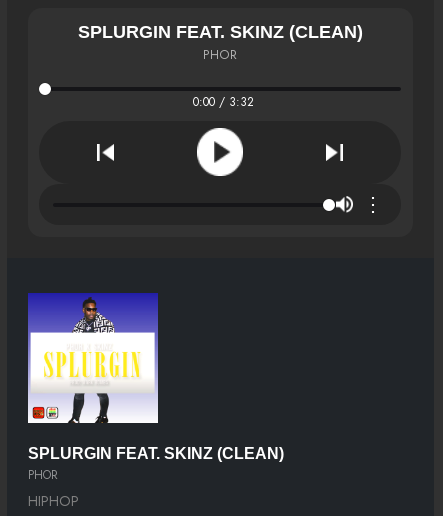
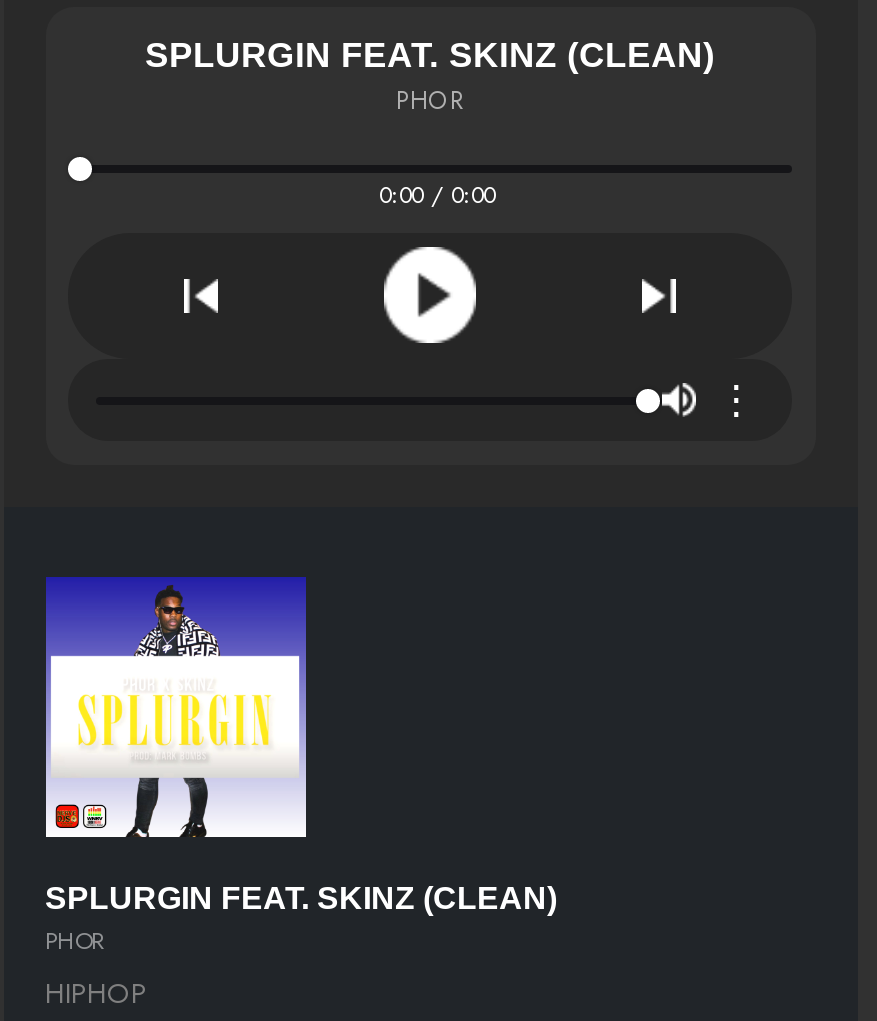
[193,93,254,111] 0:00 / 3:32 -> [379,178,495,214] 0:00 / 0:00

